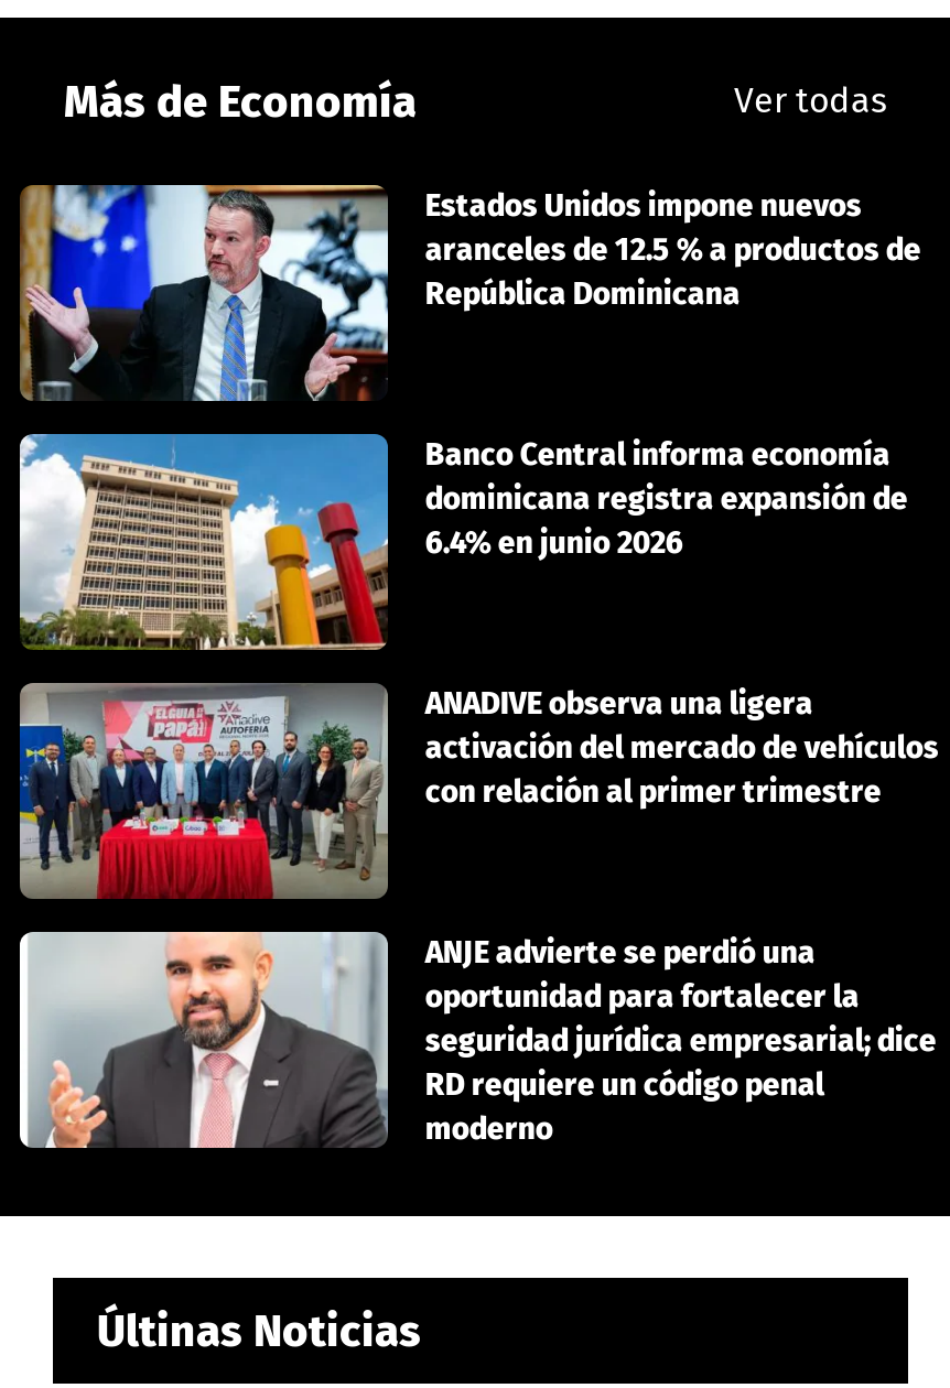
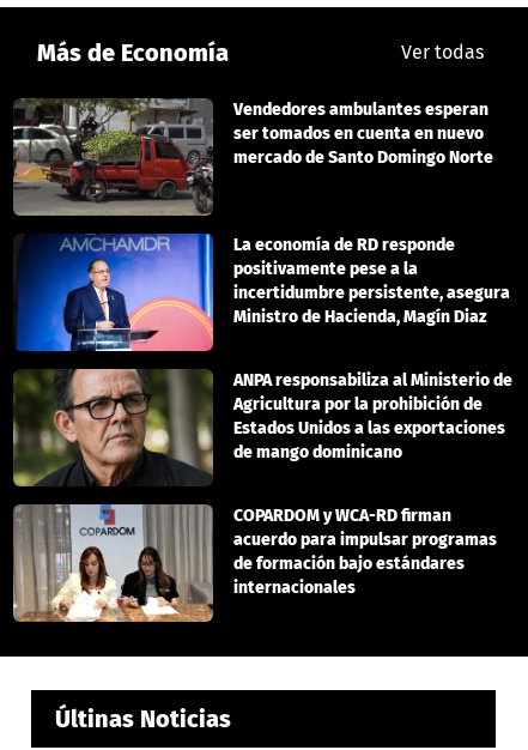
[20,183,921,403] [image] | Estados Unidos impone nuevos | aranceles de 12.5 % a productos de | República Dominicana -> [12,98,493,217] [image] | Vendedores ambulantes esperan | ser tomados en cuenta en nuevo | mercado de Santo Domingo Norte
[18,432,908,652] [image] | Banco Central informa economía | dominicana registra expansión de | 6.4% en junio 2026 -> [13,234,510,352] [image] | La economía de RD responde | positivamente pese a la | incertidumbre persistente, asegura | Ministro de Hacienda, Magín Diaz
[18,681,939,899] [image] | ANADIVE observa una ligera | activación del mercado de vehículos | con relación al primer trimestre -> [12,369,512,486] [image] | ANPA responsabiliza al Ministerio de | Agricultura por la prohibición de | Estados Unidos a las exportaciones | de mango dominicano
[18,930,937,1150] [image] | ANJE advierte se perdió una | oportunidad para fortalecer la | seguridad jurídica empresarial; dice | RD requiere un código penal | moderno -> [12,503,497,623] [image] | COPARDOM y WCA-RD firman | acuerdo para impulsar programas | de formación bajo estándares | internacionales

